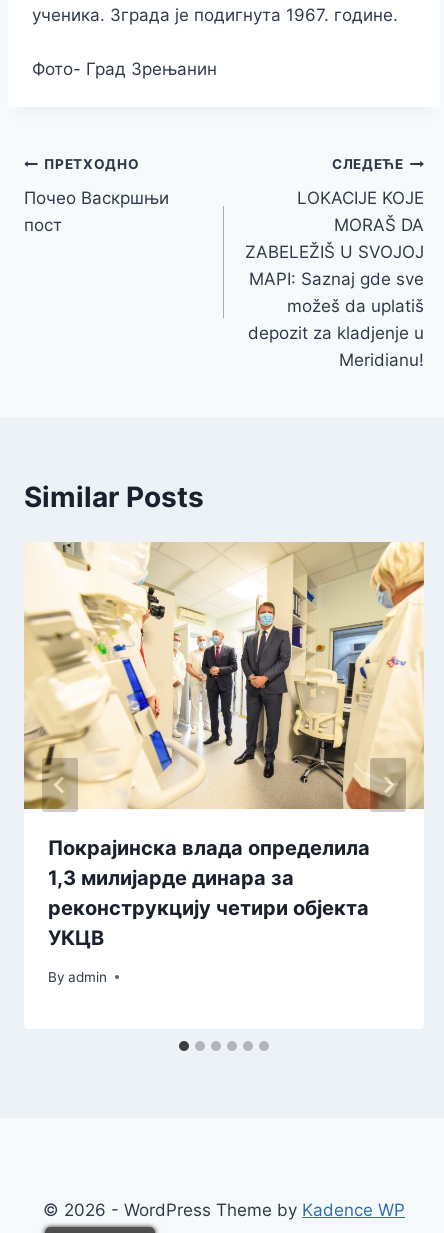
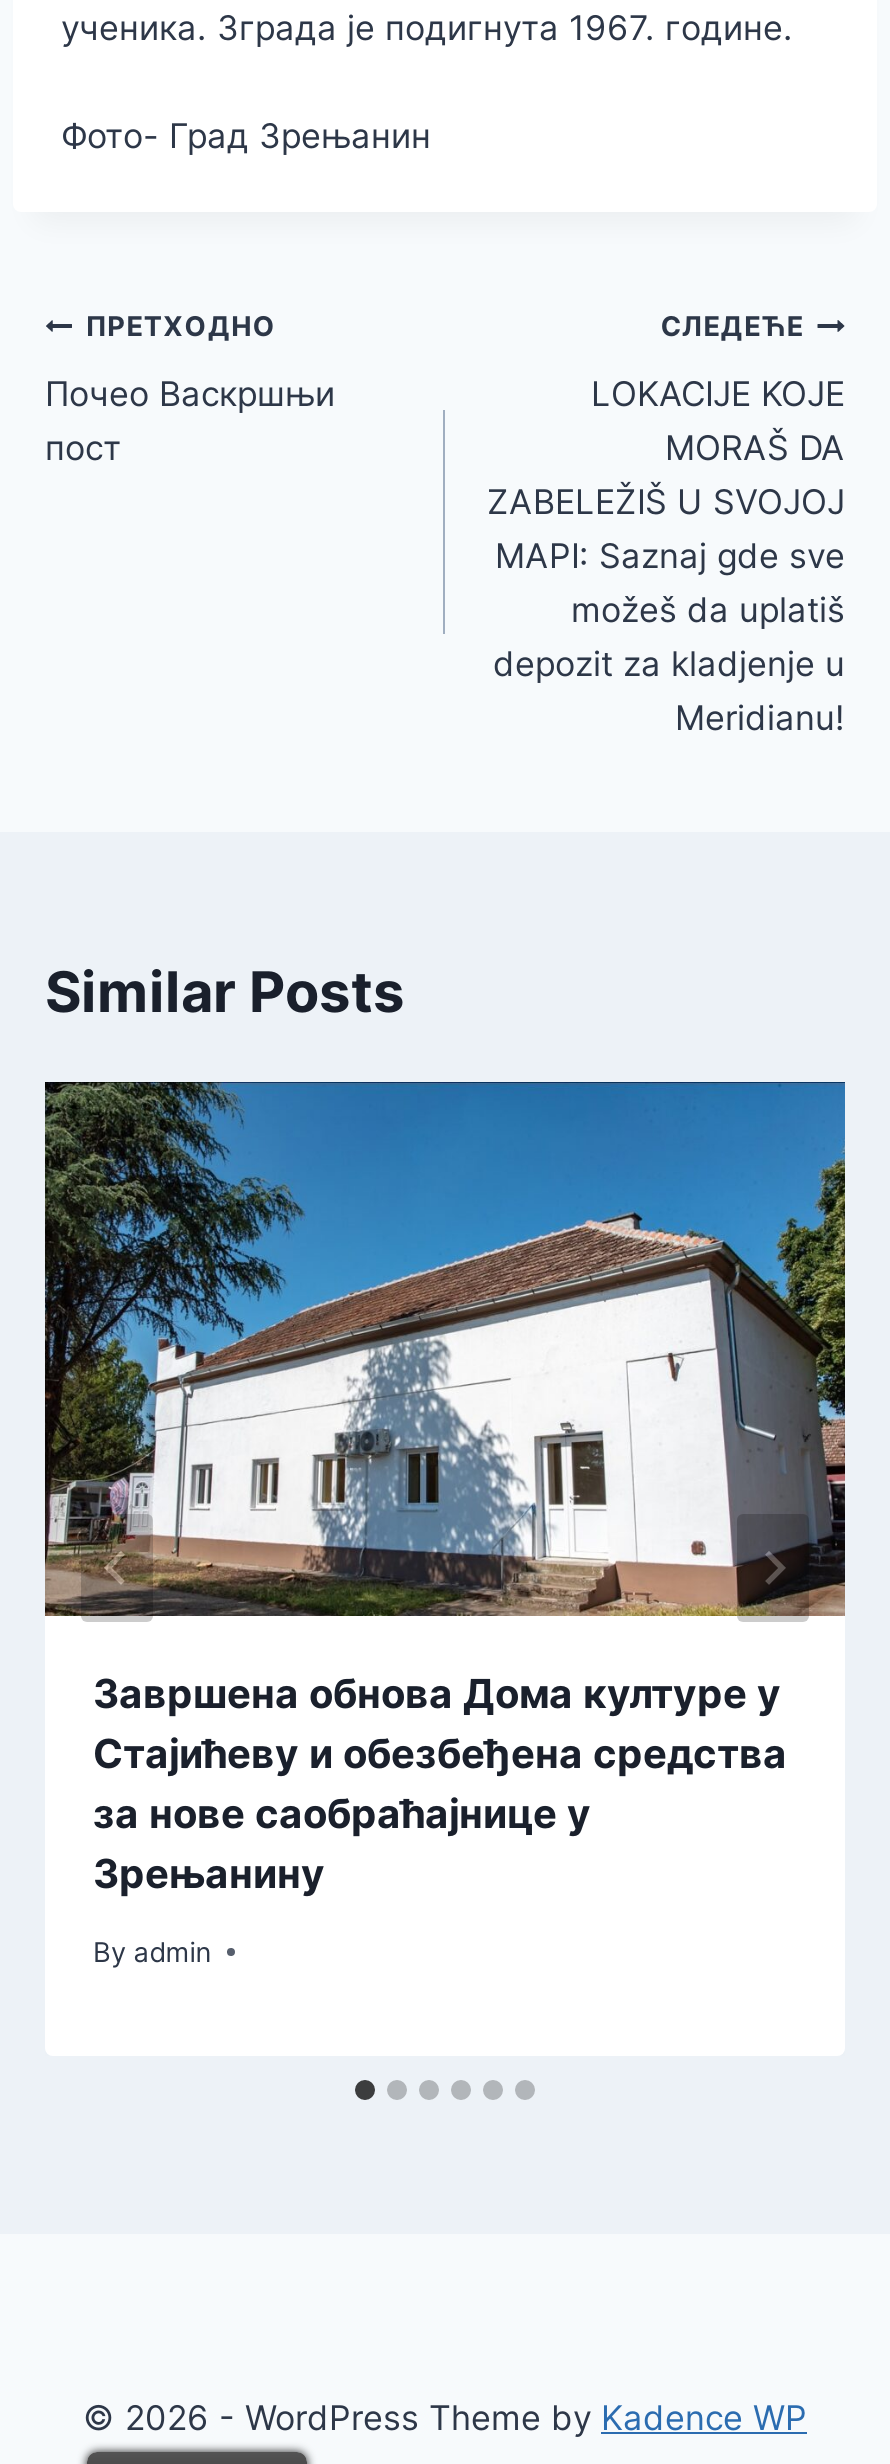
[23,541,425,950] [image] | Покрајинска влада определила | 1,3 милијарде динара за | реконструкцију четири објекта | УКЦВ -> [43,1080,847,1898] [image] | Завршена обнова Дома културе у | Стајићеву и обезбеђена средства | за нове саобраћајнице у | Зрењанину

